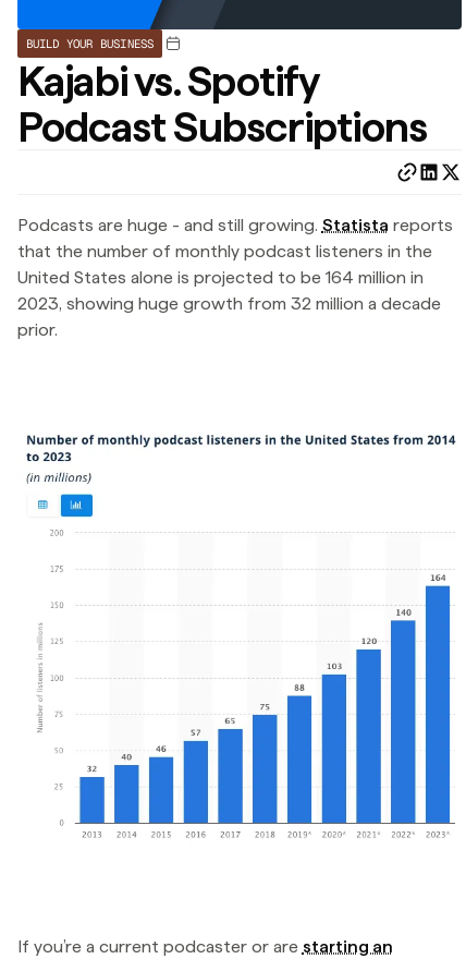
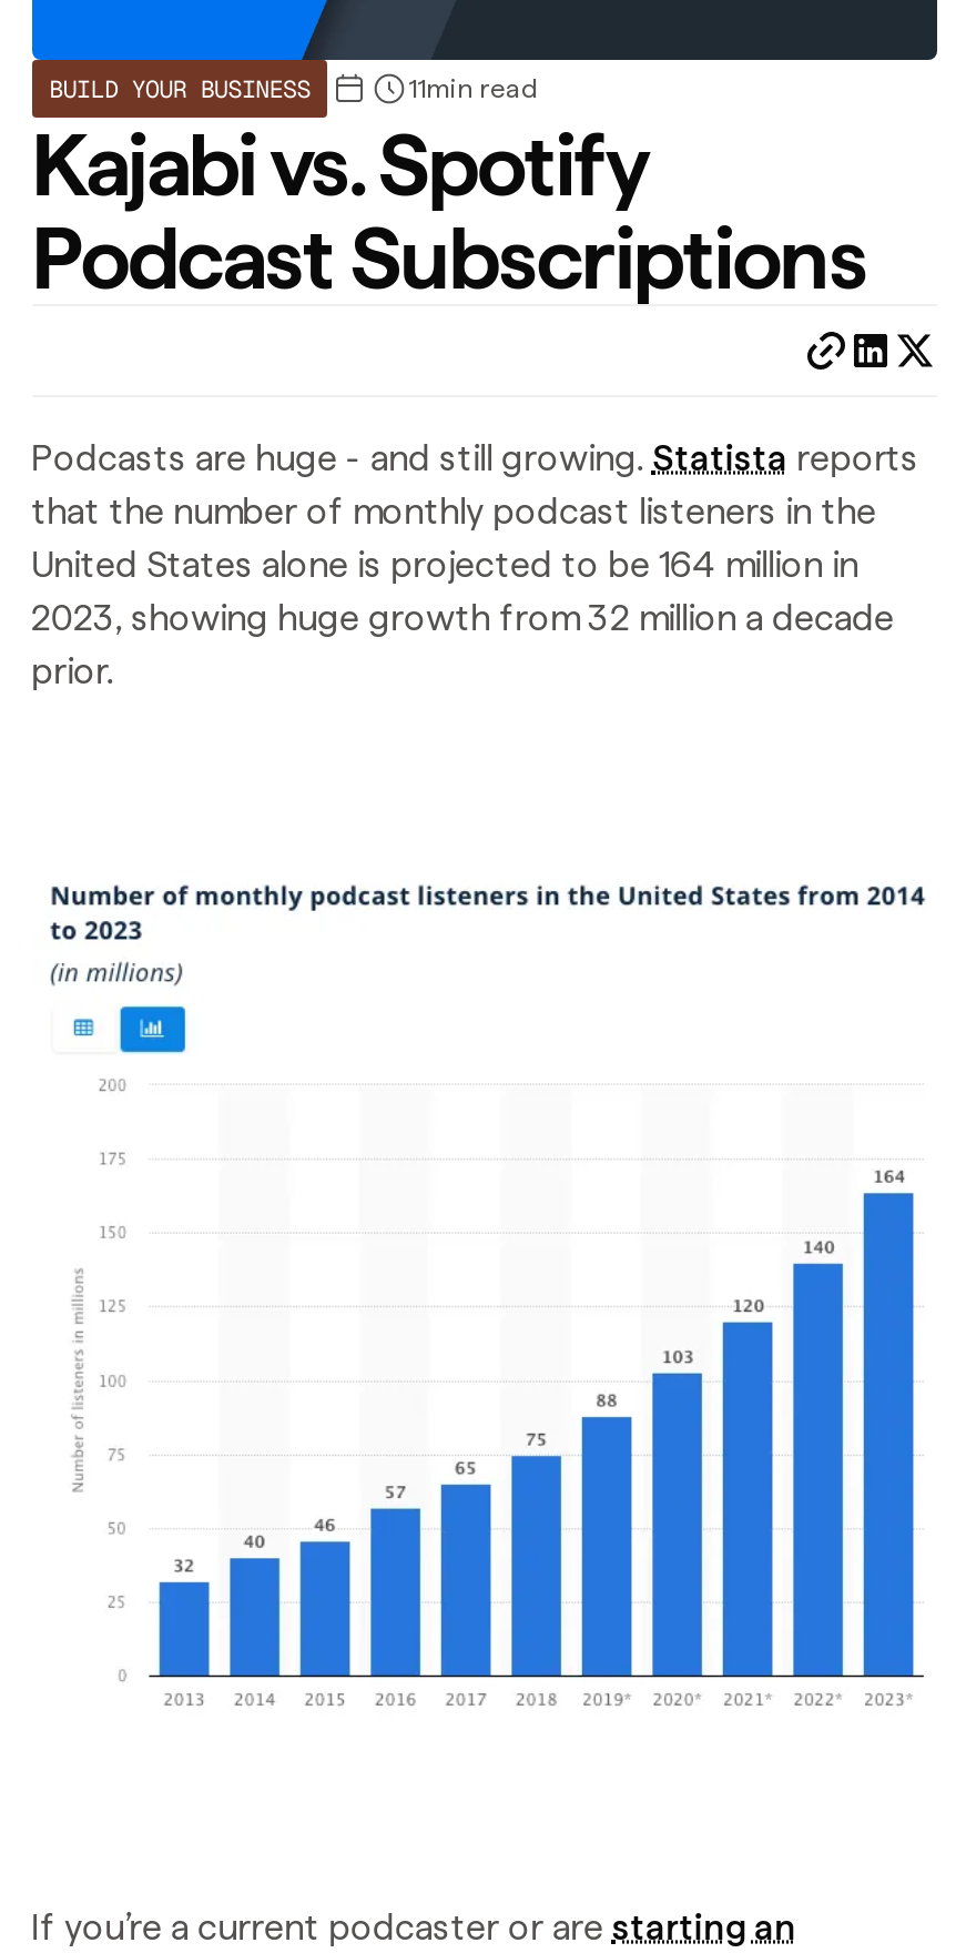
none -> [408,73,539,104] 11min read

